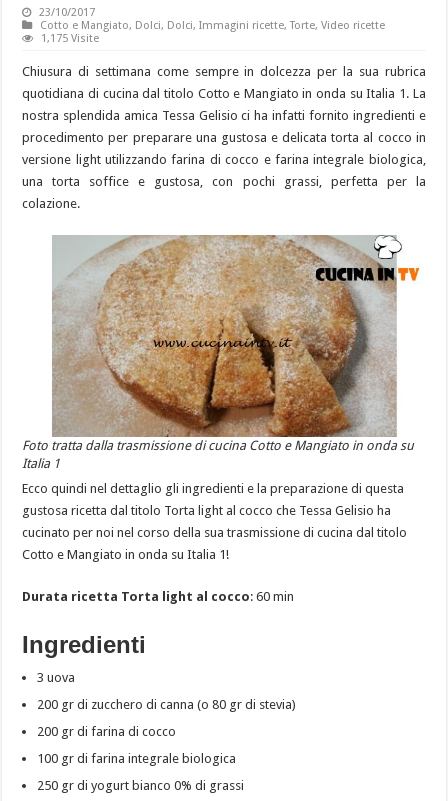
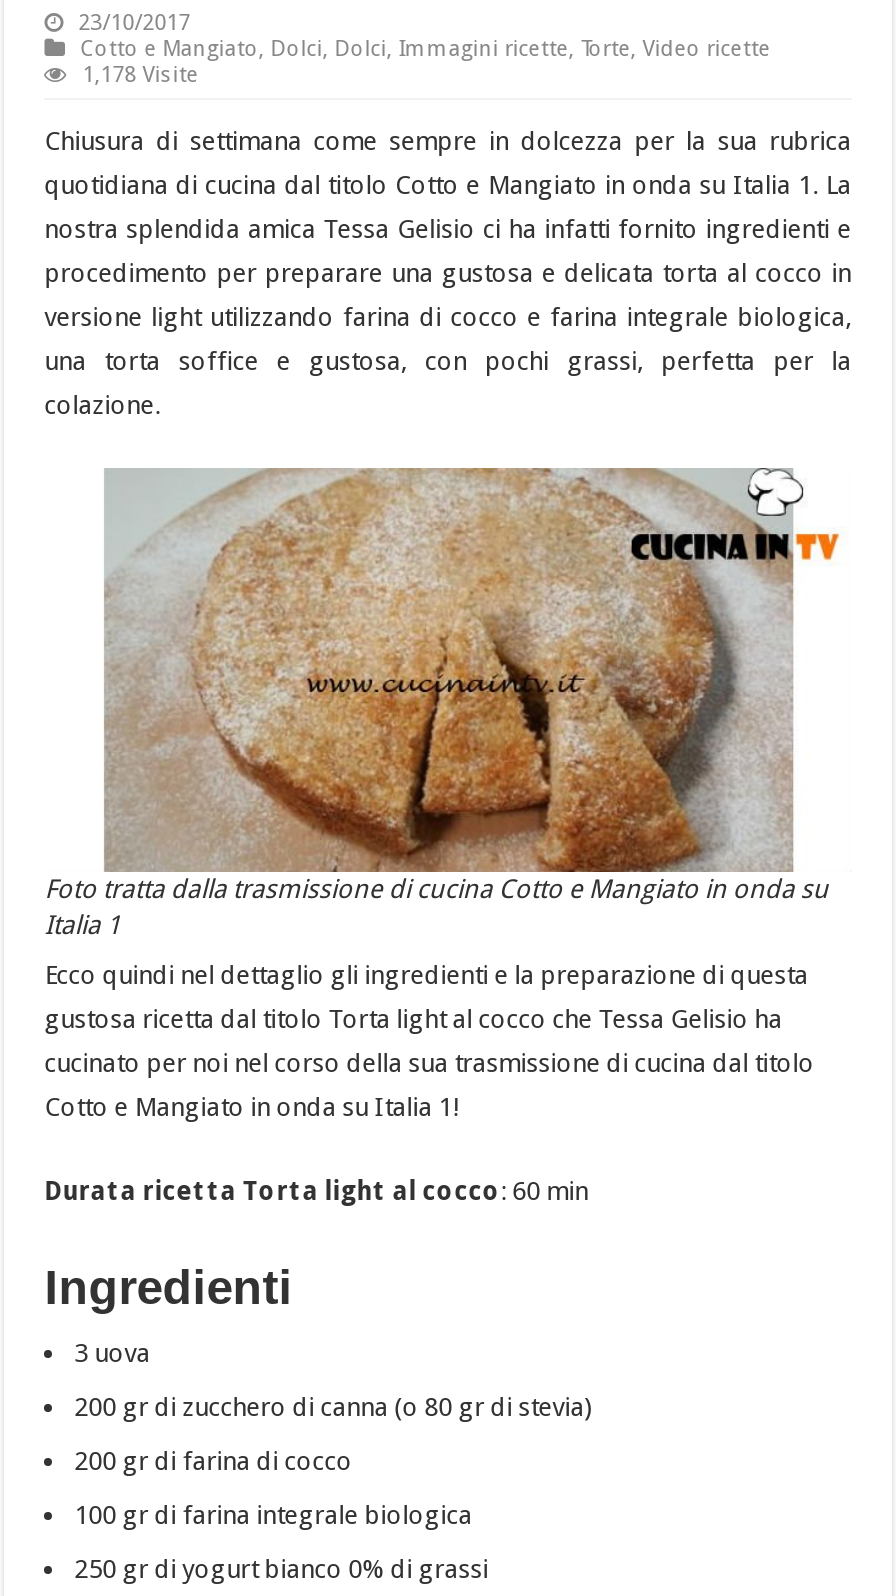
[41,32,99,45] 1,175 Visite -> [82,62,198,88] 1,178 Visite

